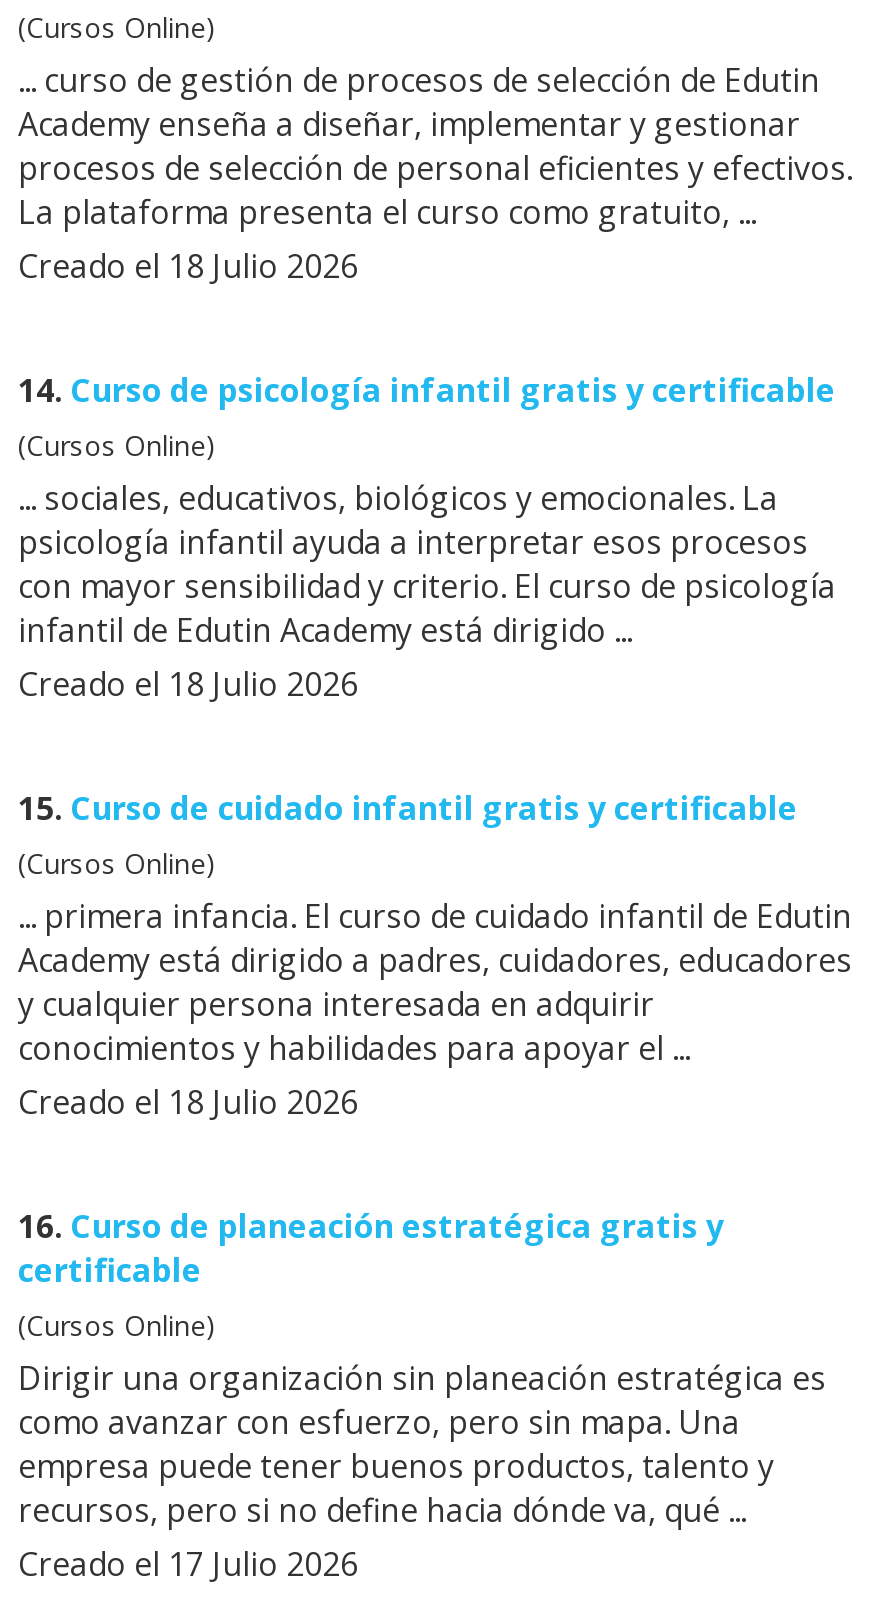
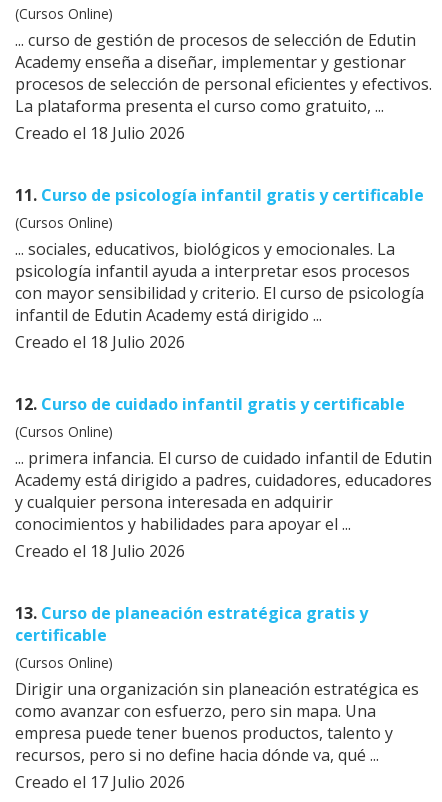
[18,368,836,412] 14. Curso de psicología infantil gratis y certificable -> [15,184,424,206] 11. Curso de psicología infantil gratis y certificable
[18,786,798,830] 15. Curso de cuidado infantil gratis y certificable -> [15,393,405,415] 12. Curso de cuidado infantil gratis y certificable
[18,1204,724,1248] 16. Curso de planeación estratégica gratis y -> [15,602,368,624] 13. Curso de planeación estratégica gratis y

